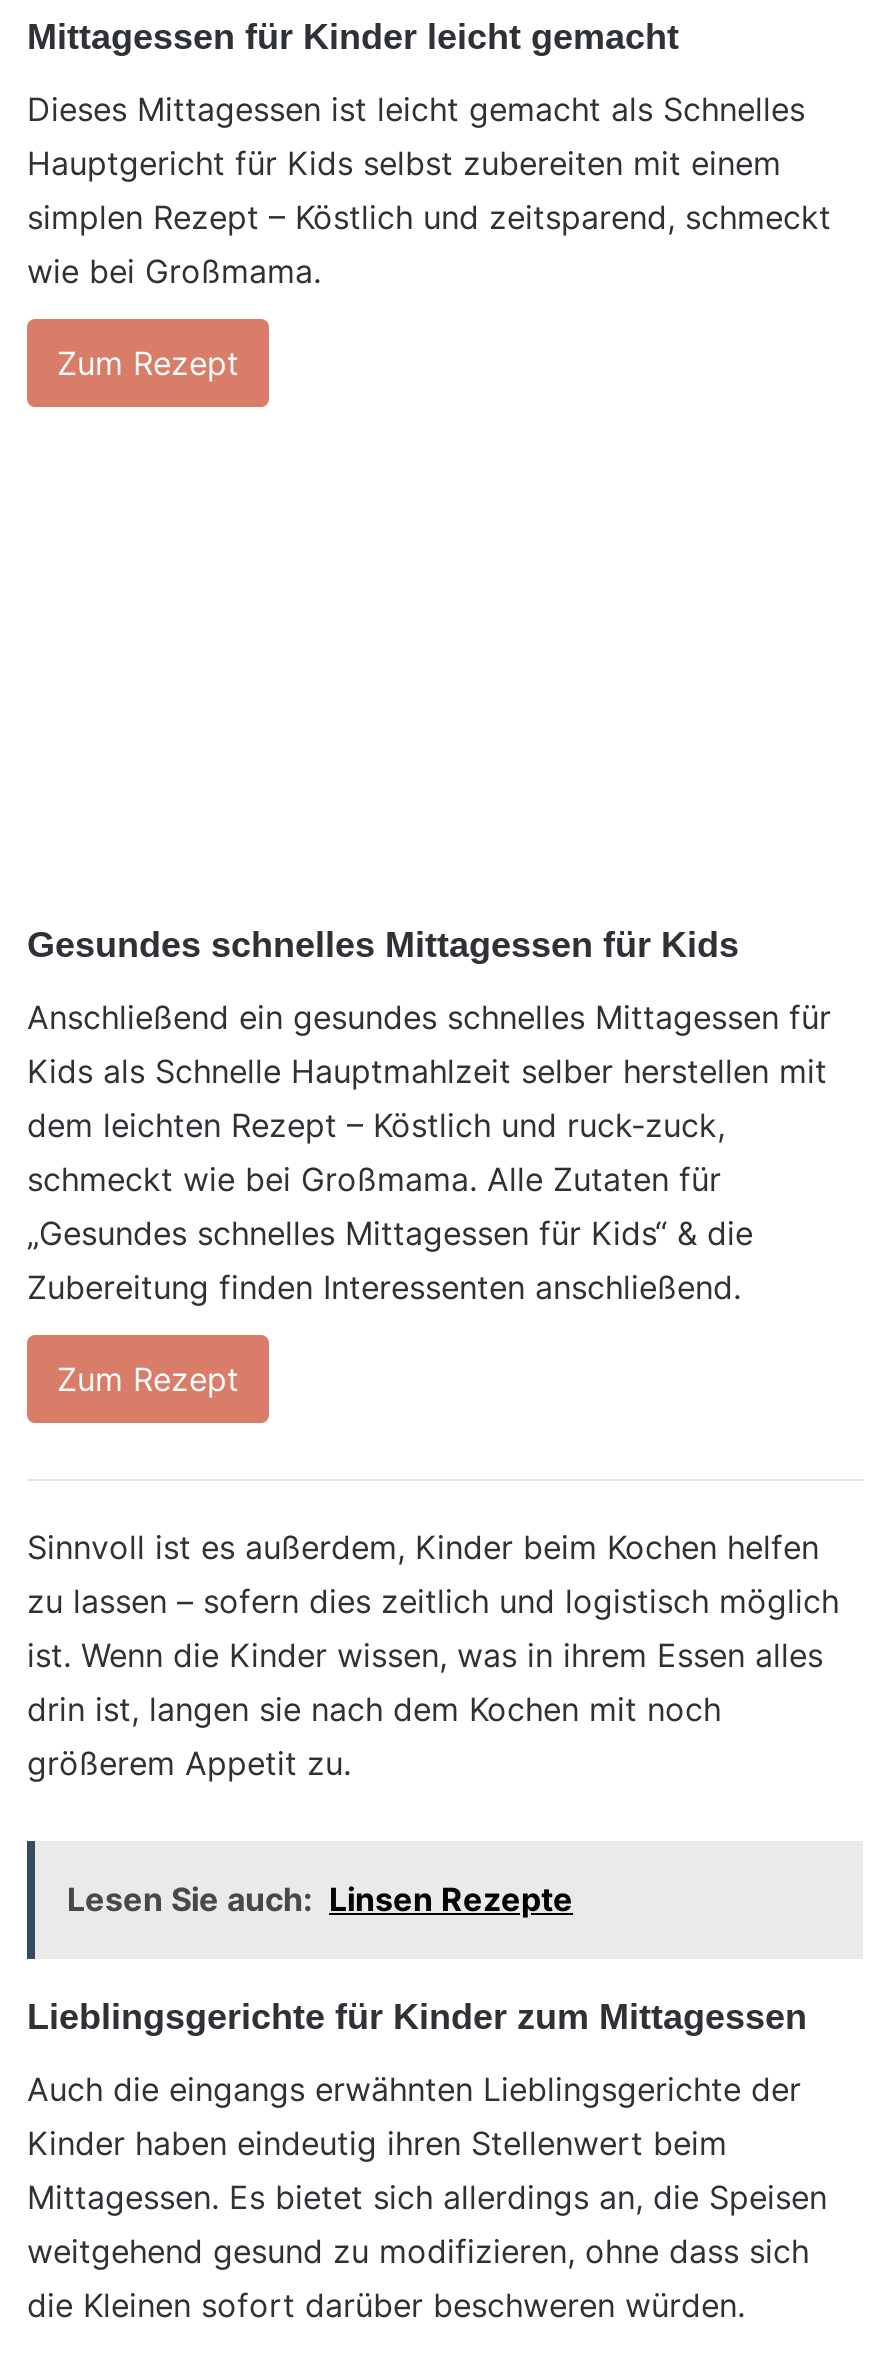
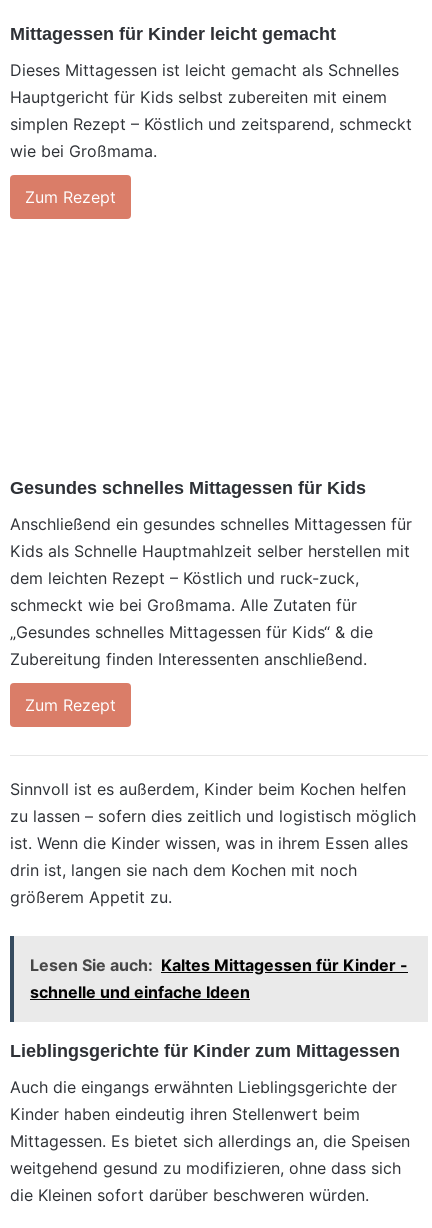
[67,1879,573,1919] Lesen Sie auch: Linsen Rezepte -> [30,955,408,1002] Lesen Sie auch: Kaltes Mittagessen für Kinder - | schnelle und einfache Ideen

